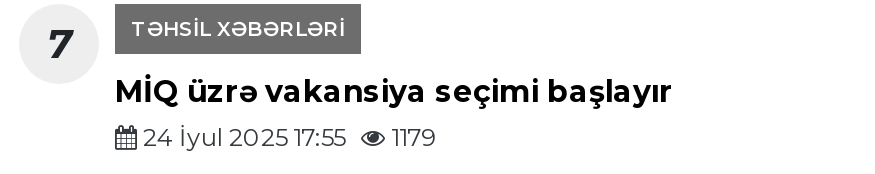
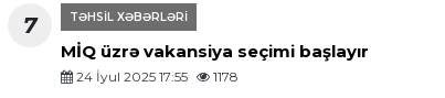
[137,123,435,153] 24 İyul 2025 17:55 1179 -> [73,69,239,85] 24 İyul 2025 17:55 1178

